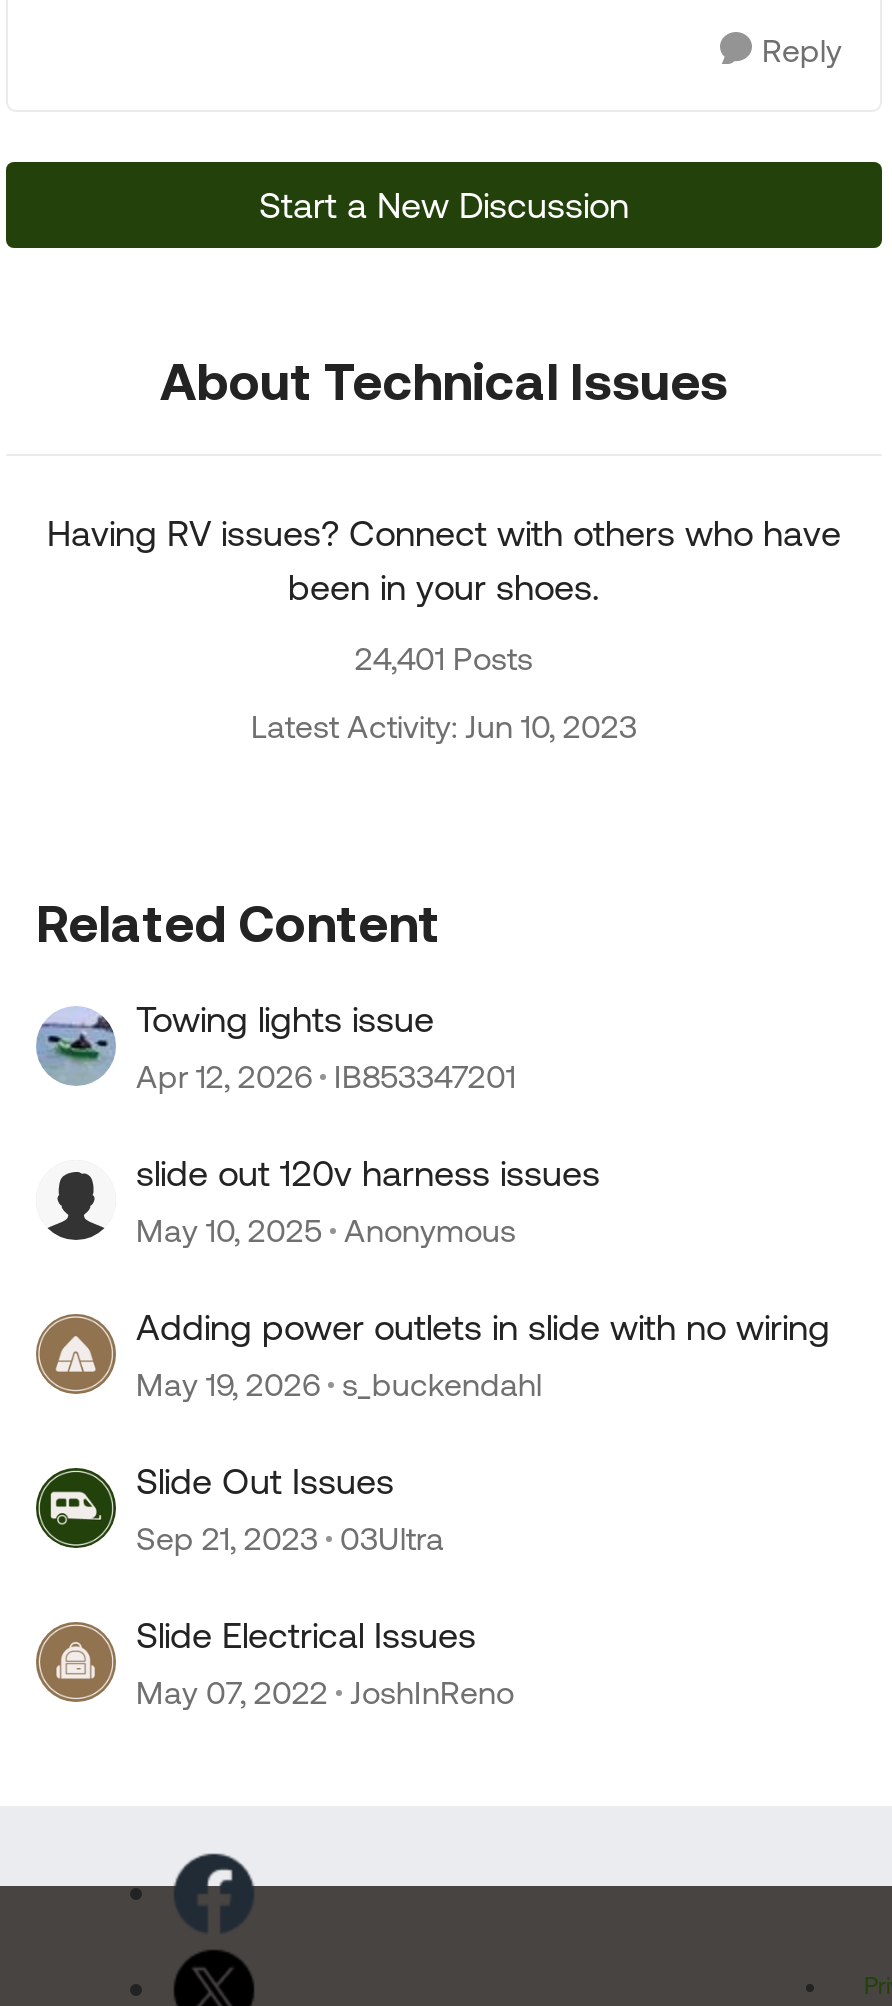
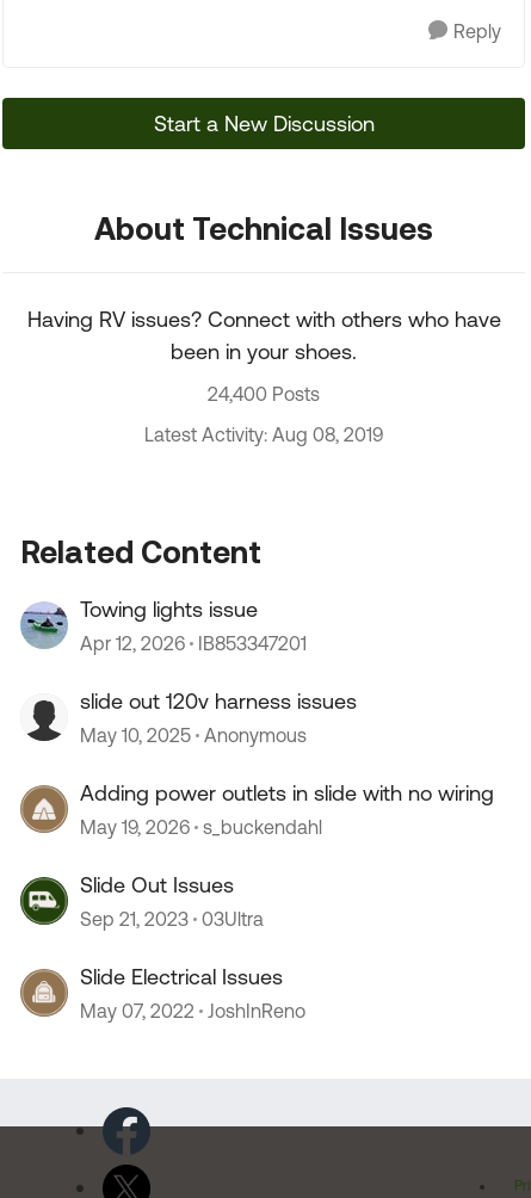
[355,640,533,676] 24,401 Posts -> [208,383,320,405] 24,400 Posts
[251,708,637,744] Latest Activity: Jun 10, 2023 -> [144,424,383,445] Latest Activity: Aug 08, 2019

